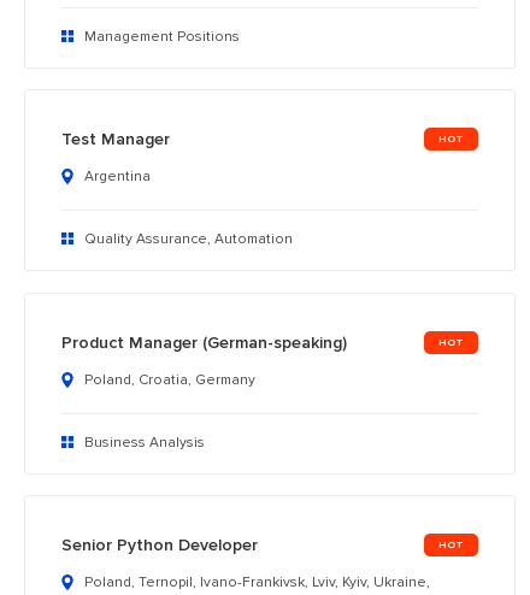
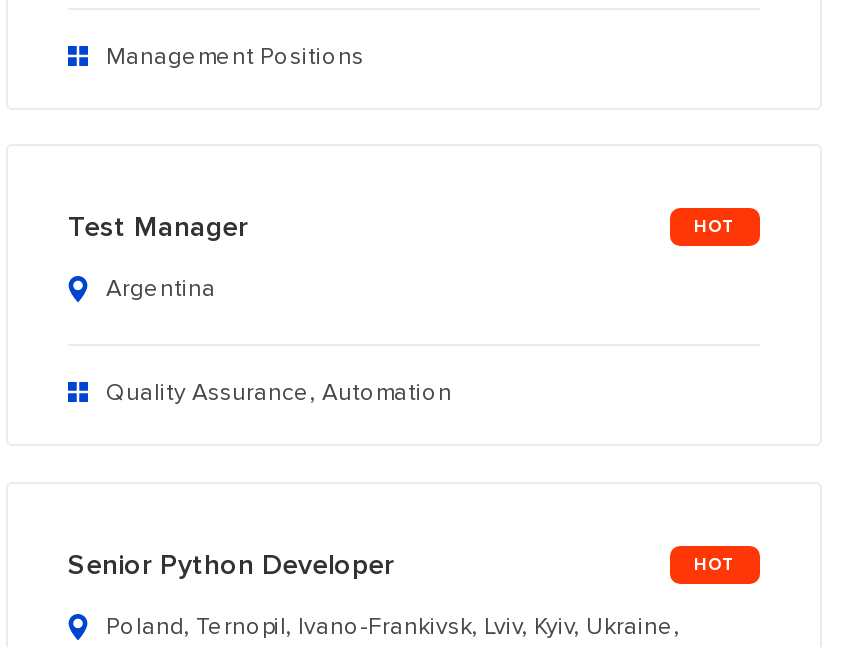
[61,332,347,451] Product Manager (German-speaking) | Poland, Croatia, Germany | Business Analysis -> none

